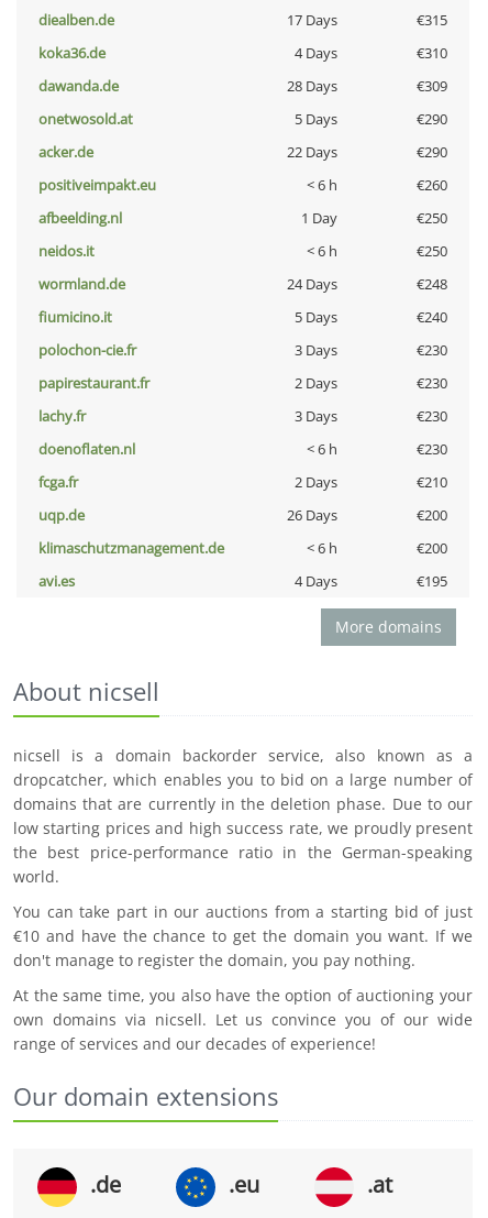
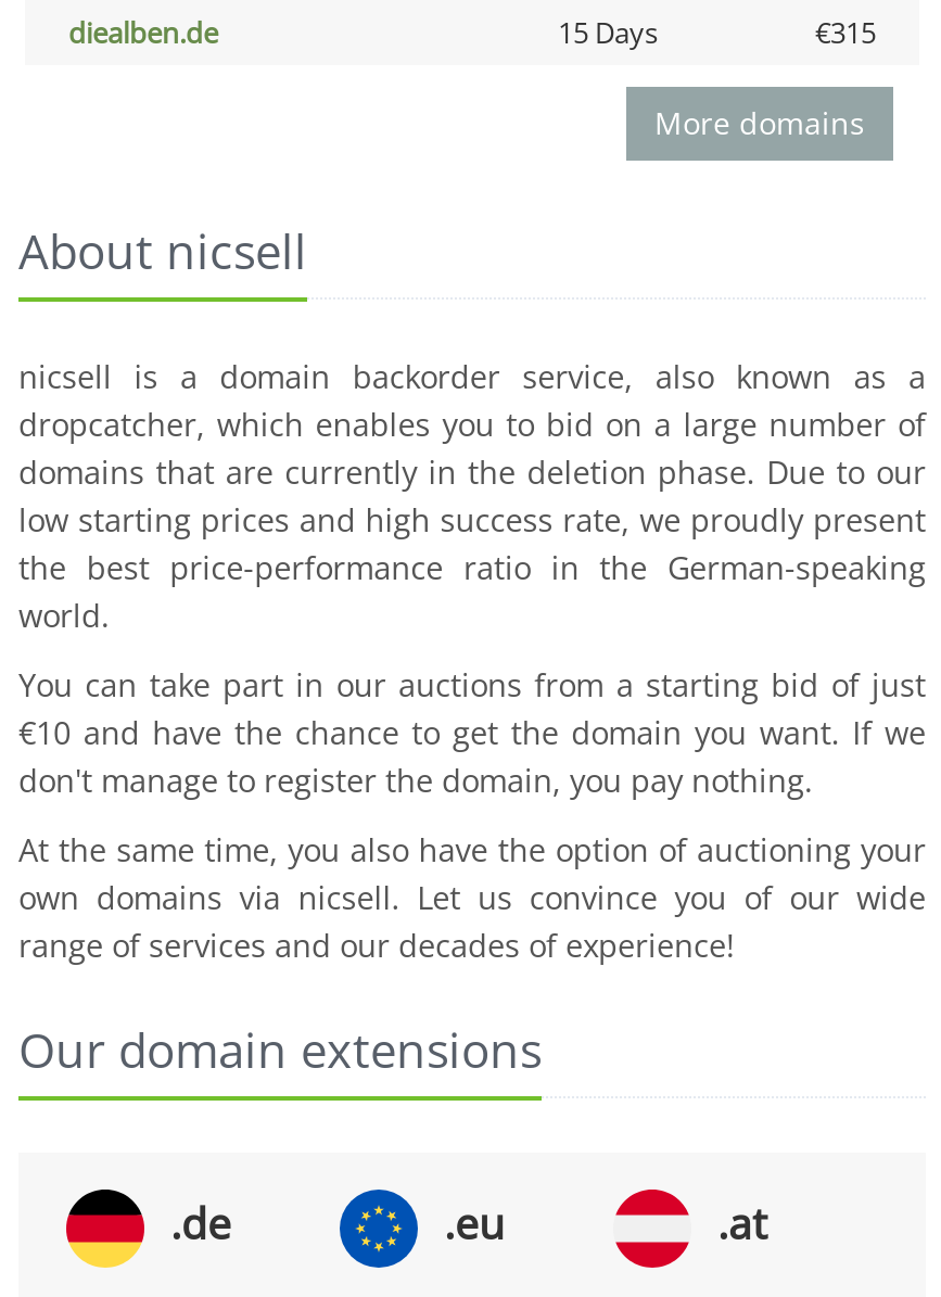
[286,10,337,30] 17 Days -> [558,13,658,53] 15 Days
[38,43,447,591] koka36.de | 4 Days | €310 | dawanda.de | 28 Days | €309 | onetwosold.at | 5 Days | €290 | acker.de | 22 Days | €290 | positiveimpakt.eu | < 6 h | €260 | afbeelding.nl | 1 Day | €250 | neidos.it | < 6 h | €250 | wormland.de | 24 Days | €248 | fiumicino.it | 5 Days | €240 | polochon-cie.fr | 3 Days | €230 | papirestaurant.fr | 2 Days | €230 | lachy.fr | 3 Days | €230 | doenoflaten.nl | < 6 h | €230 | fcga.fr | 2 Days | €210 | uqp.de | 26 Days | €200 | klimaschutzmanagement.de | < 6 h | €200 | avi.es | 4 Days | €195 -> none

